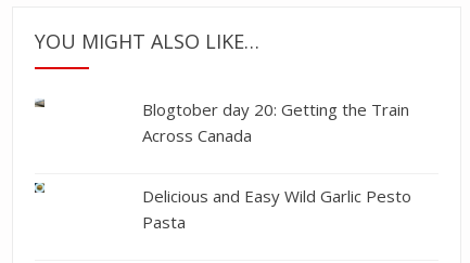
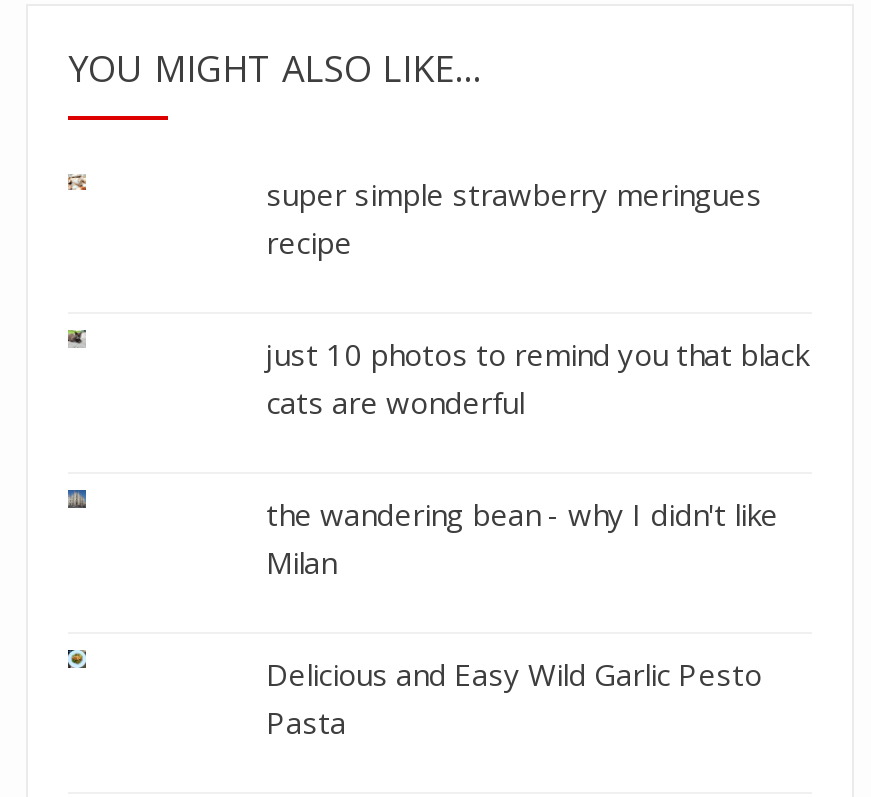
[142,99,409,146] Blogtober day 20: Getting the Train | Across Canada -> [266,175,808,583] super simple strawberry meringues | recipe | just 10 photos to remind you that black | cats are wonderful | the wandering bean - why I didn't like | Milan

